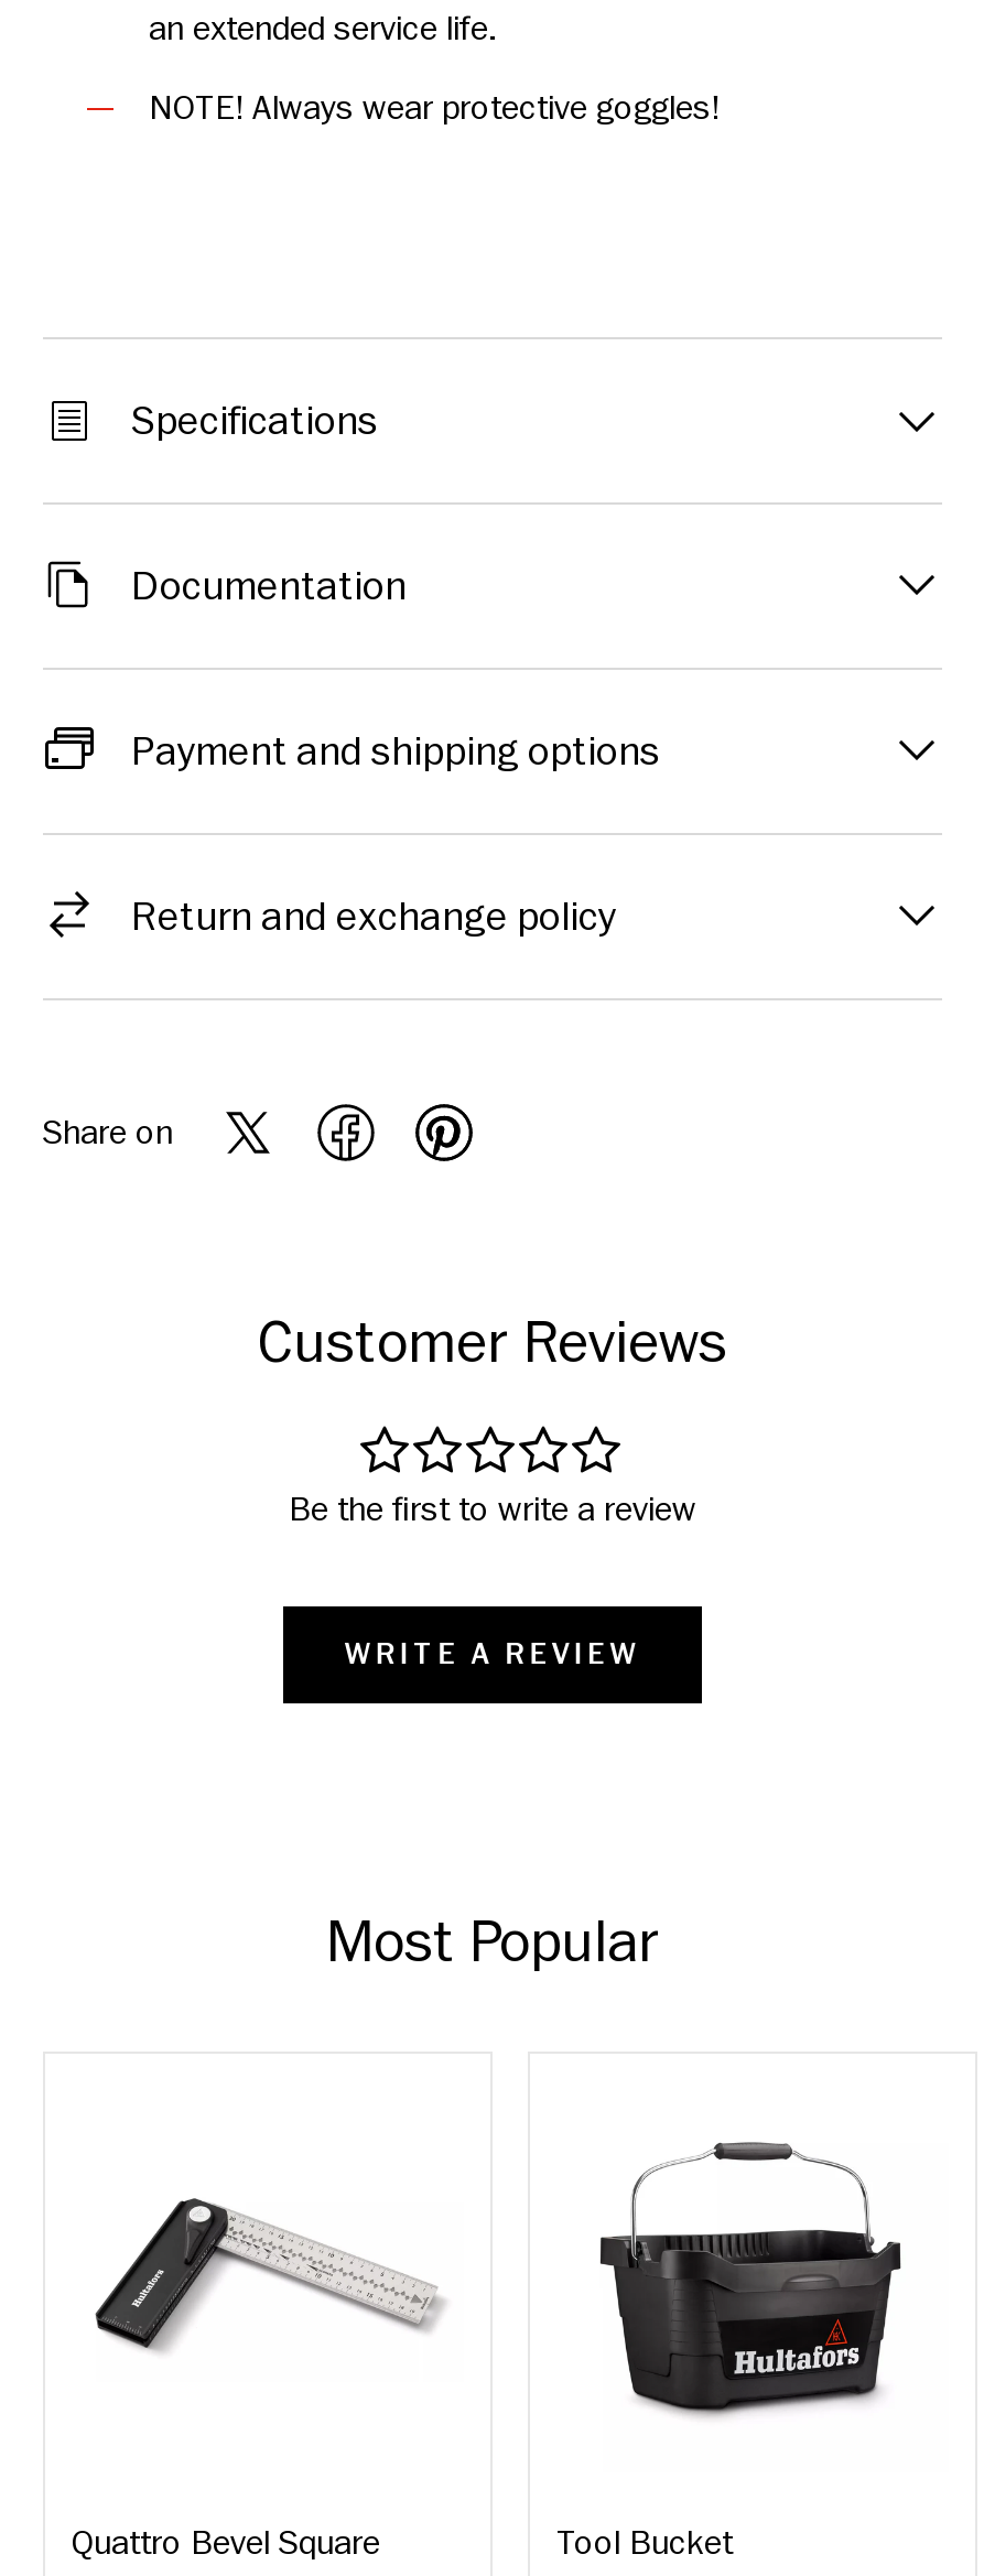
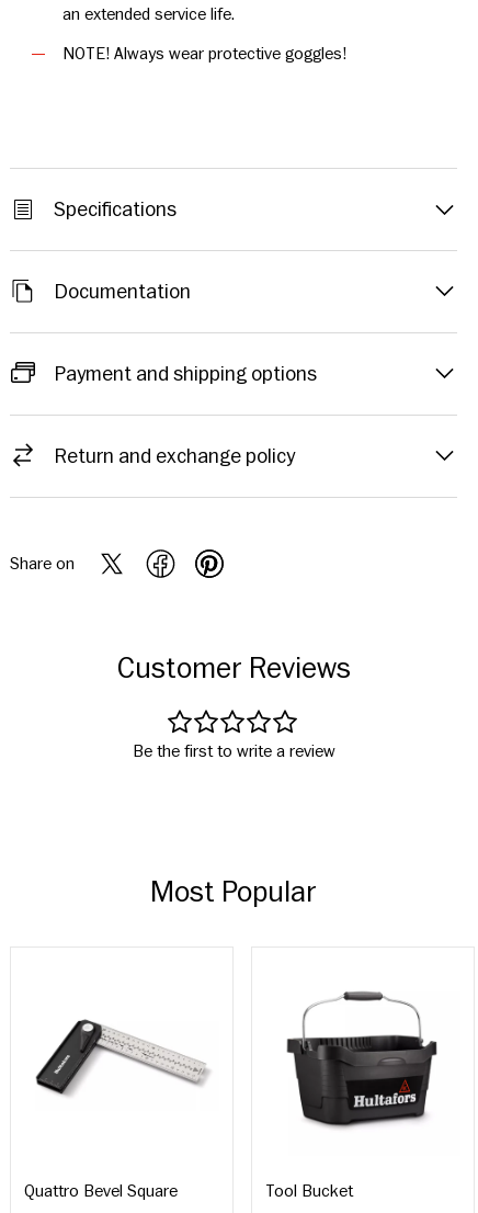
[344,1636,641,1675] WRITE A REVIEW -> none

